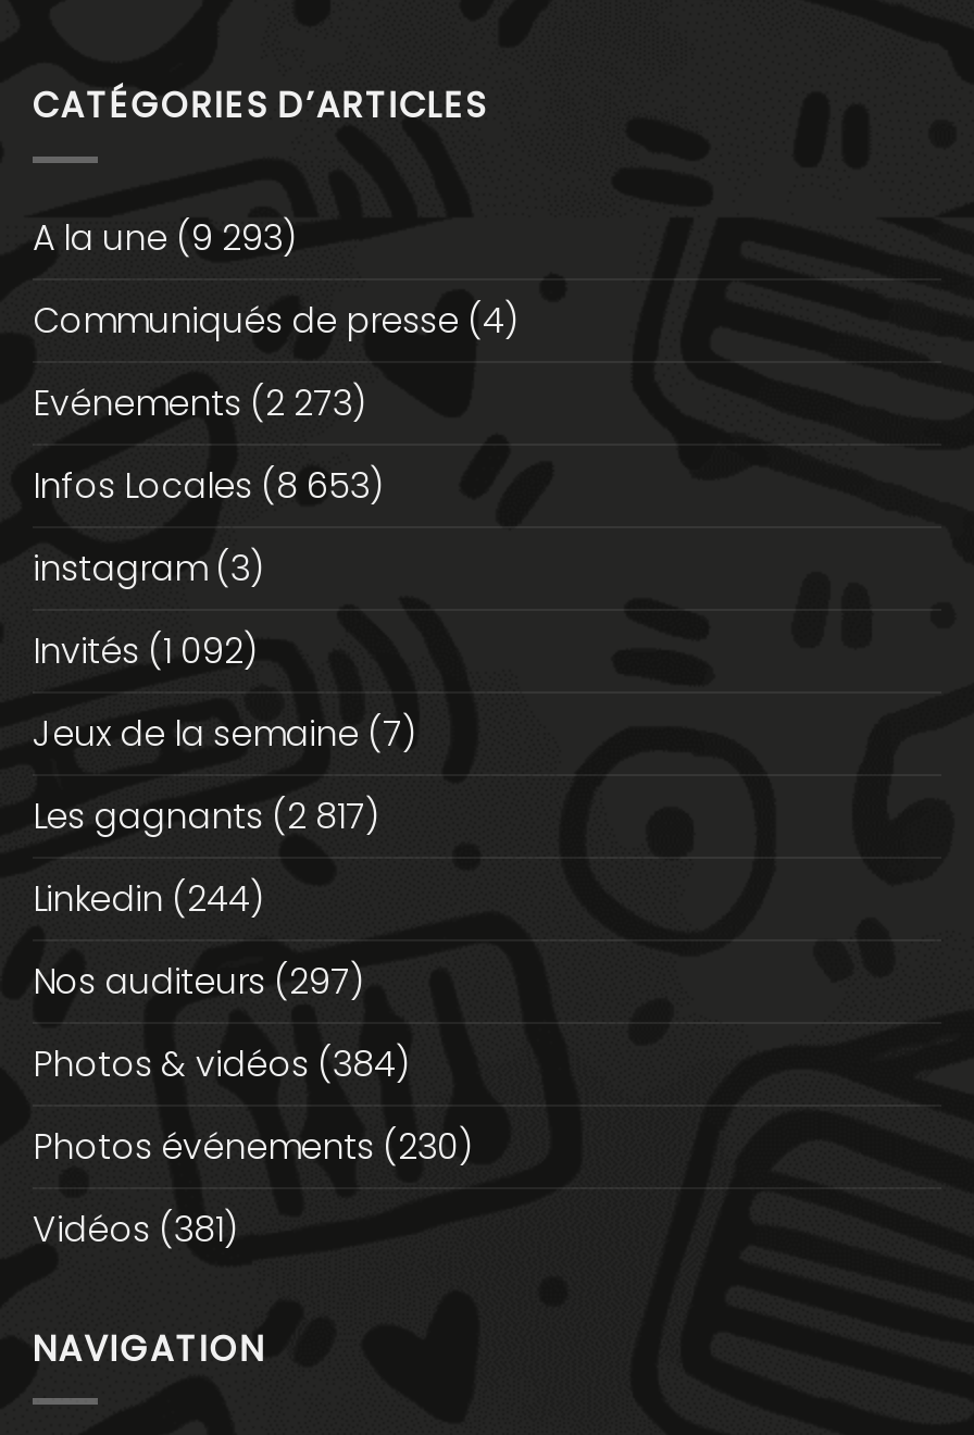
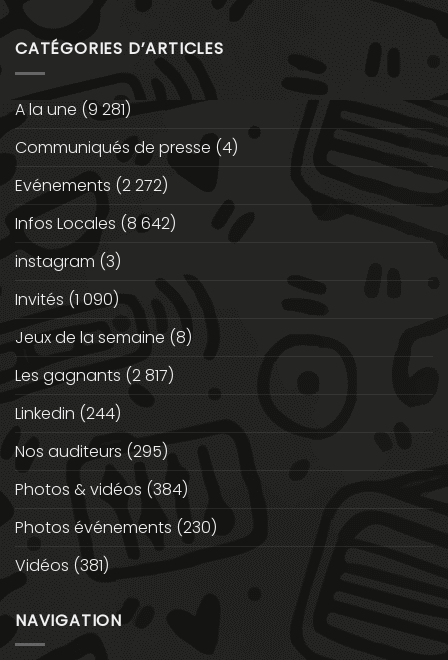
[33,213,296,263] A la une (9 293) -> [15,98,131,121] A la une (9 281)
[33,378,365,428] Evénements (2 273) -> [15,174,168,197] Evénements (2 272)
[33,461,383,511] Infos Locales (8 653) -> [15,212,176,235] Infos Locales (8 642)
[33,626,257,676] Invités (1 092) -> [15,288,119,311] Invités (1 090)
[33,709,415,759] Jeux de la semaine (7) -> [15,326,192,349] Jeux de la semaine (8)
[33,956,363,1006] Nos auditeurs (297) -> [15,440,168,463] Nos auditeurs (295)

